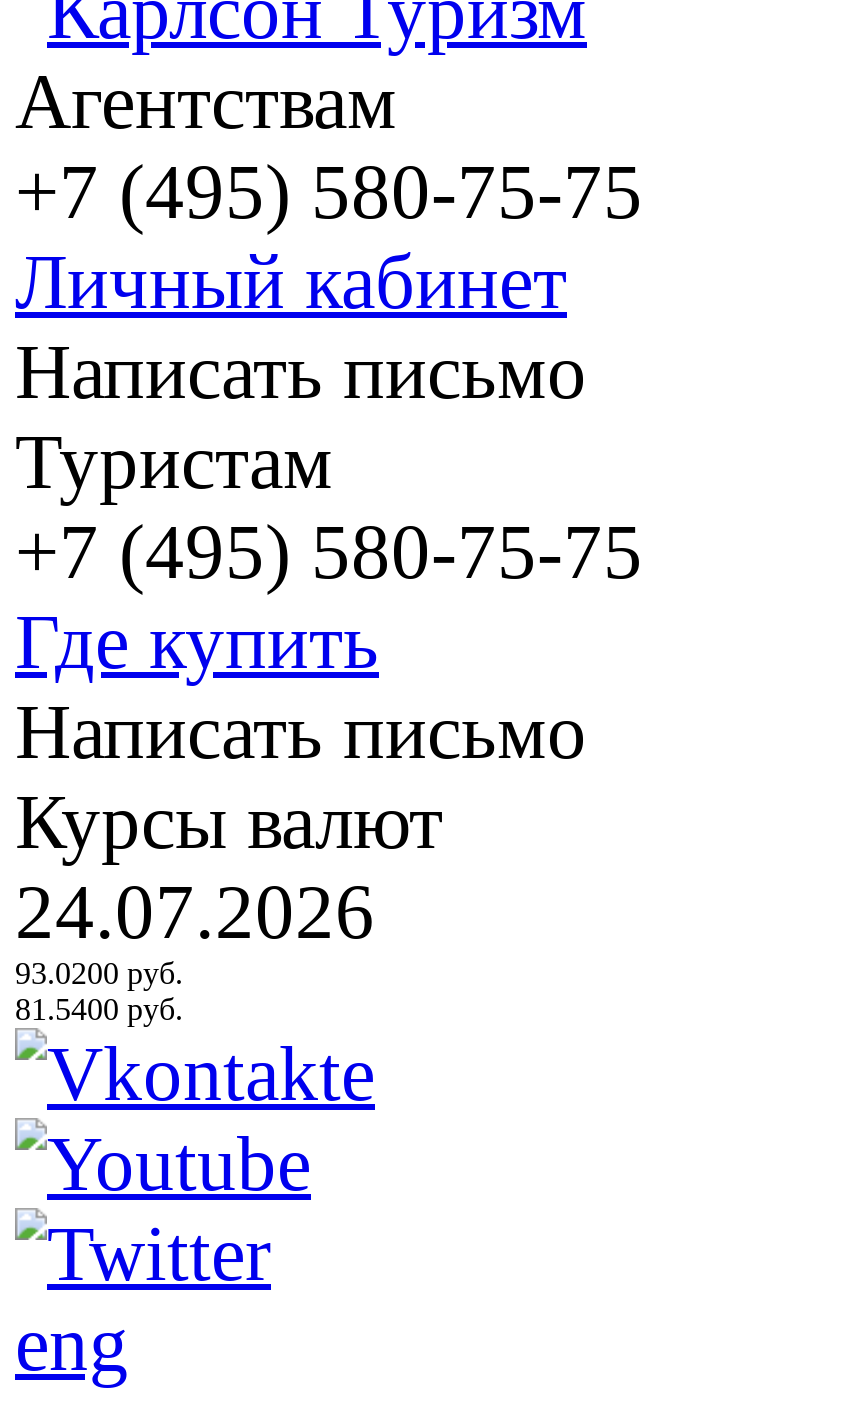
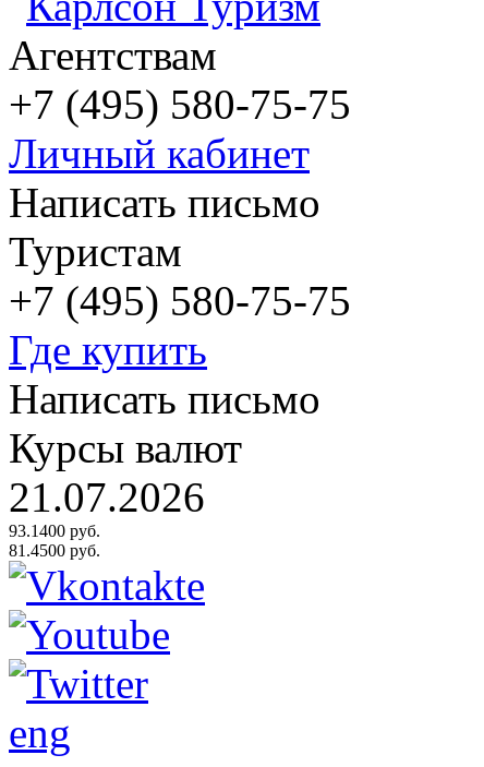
[15,868,375,954] 24.07.2026 -> [9,474,205,520] 21.07.2026
[15,956,183,990] 93.0200 руб. -> [9,522,100,540] 93.1400 руб.
[15,992,183,1026] 81.5400 руб. -> [9,541,100,560] 81.4500 руб.

